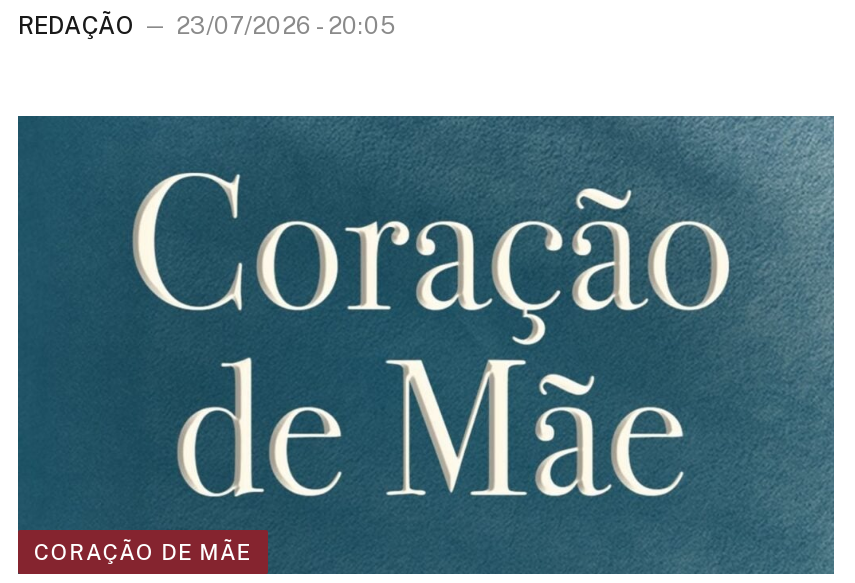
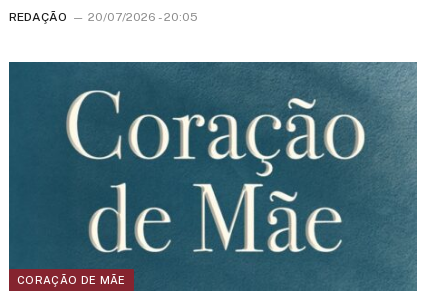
[18,11,396,39] REDAÇÃO 23/07/2026 - 20:05 -> [9,9,198,23] REDAÇÃO 20/07/2026 - 20:05

